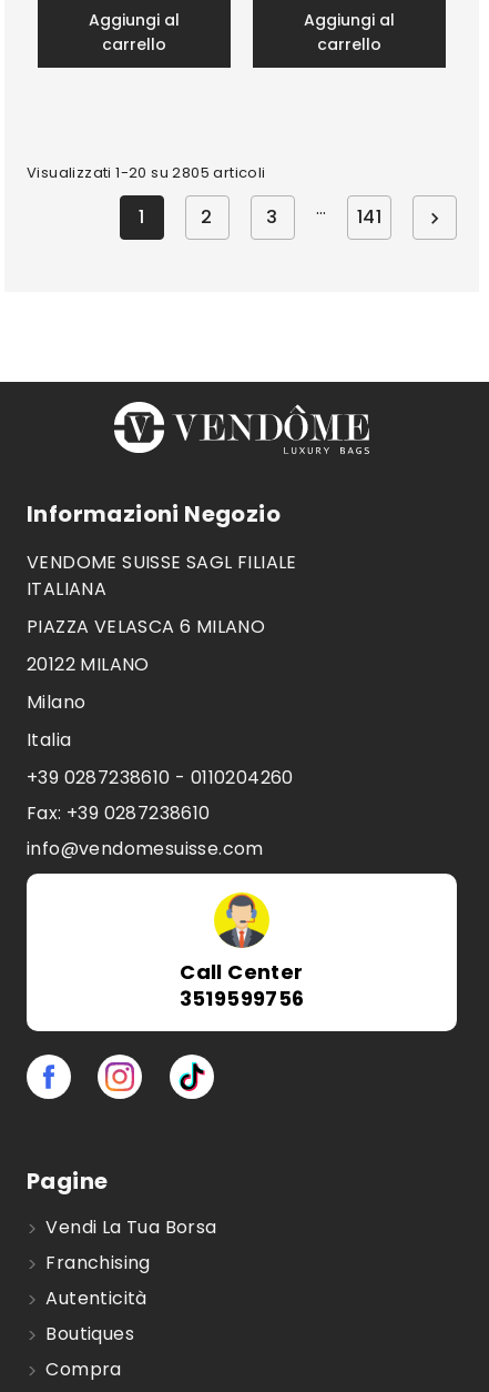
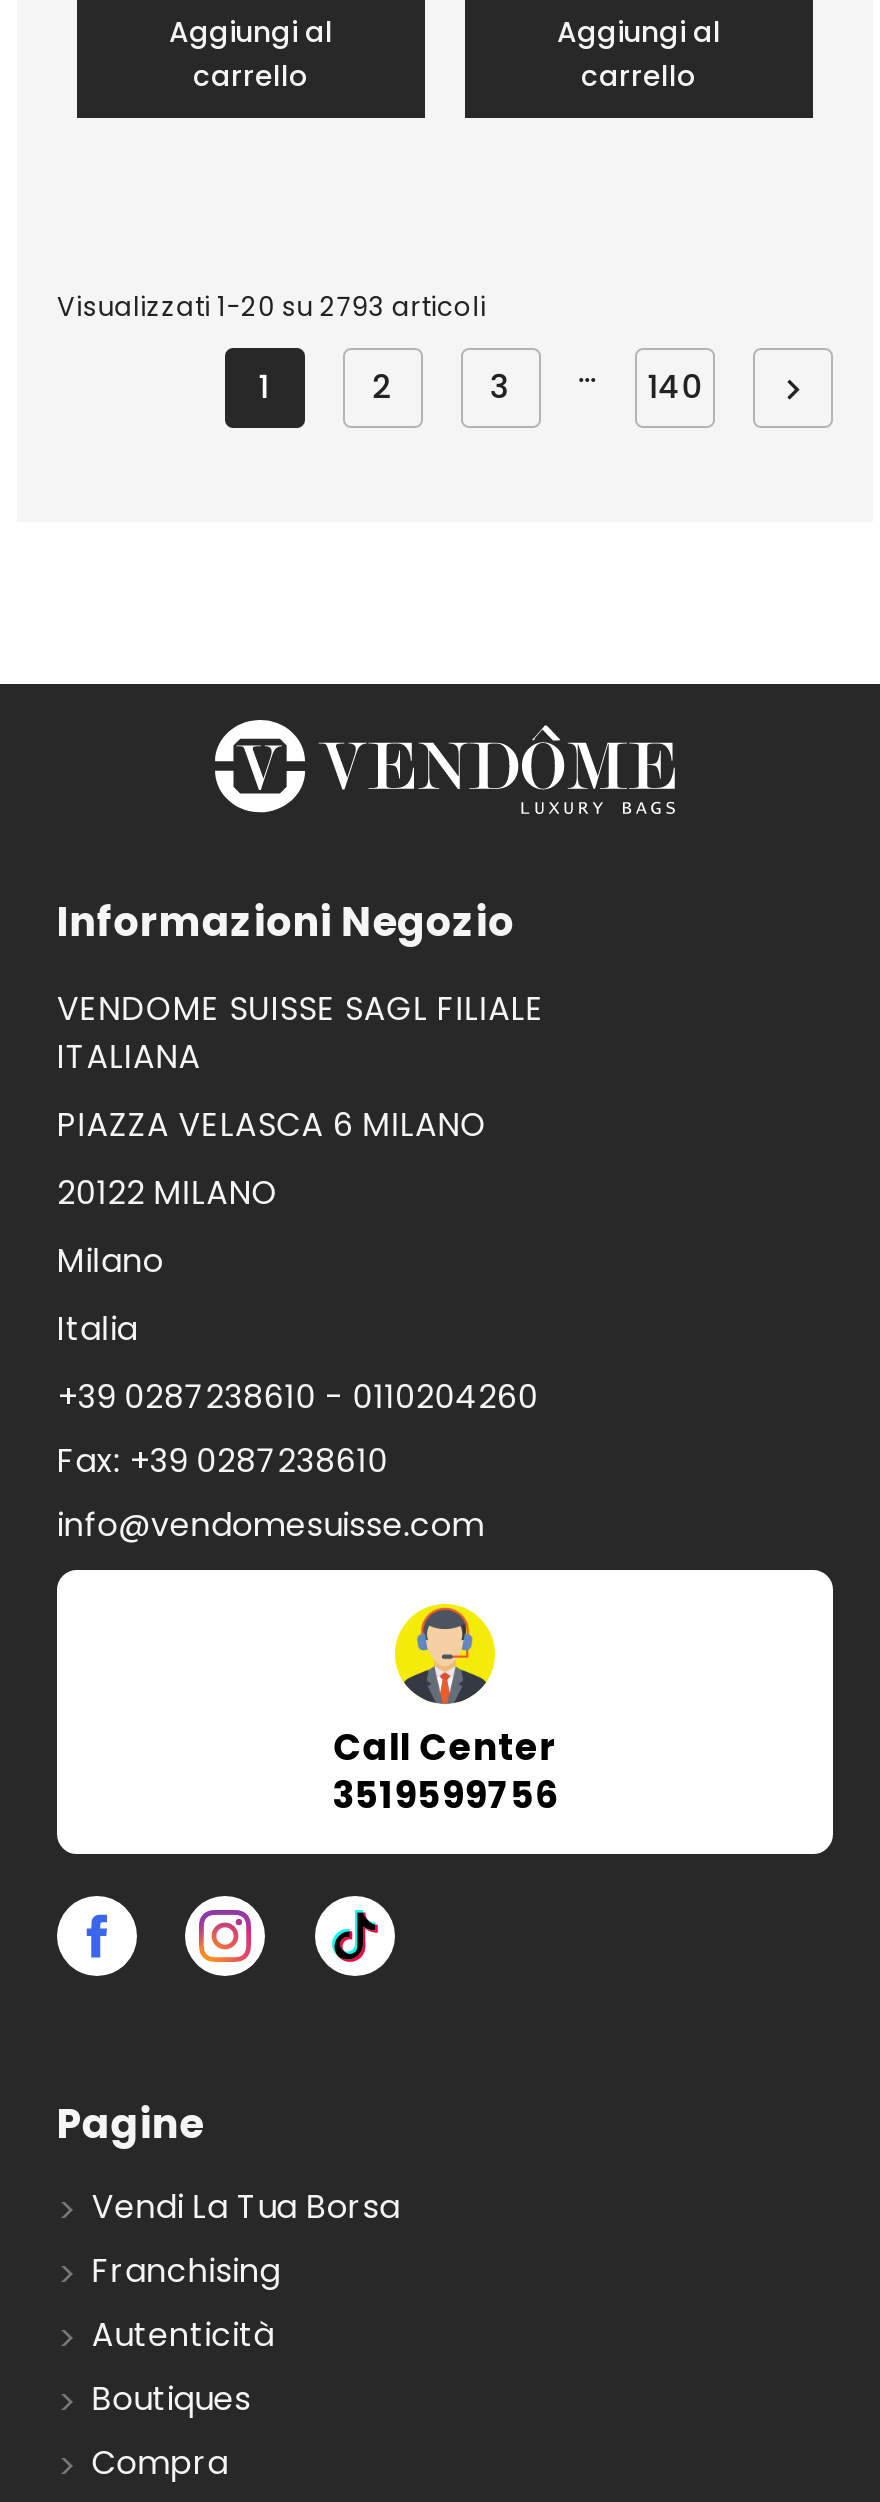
[27,162,266,183] Visualizzati 1-20 su 2805 articoli -> [57,288,486,326] Visualizzati 1-20 su 2793 articoli
[357,204,382,230] 141 -> [648,364,702,410] 140

